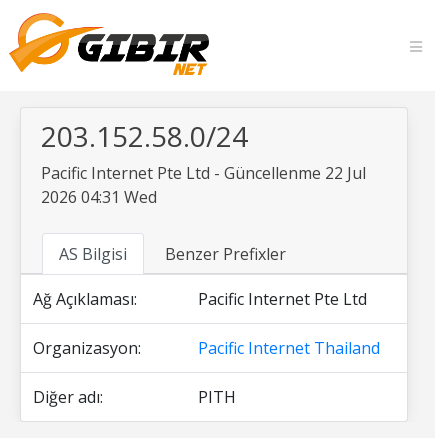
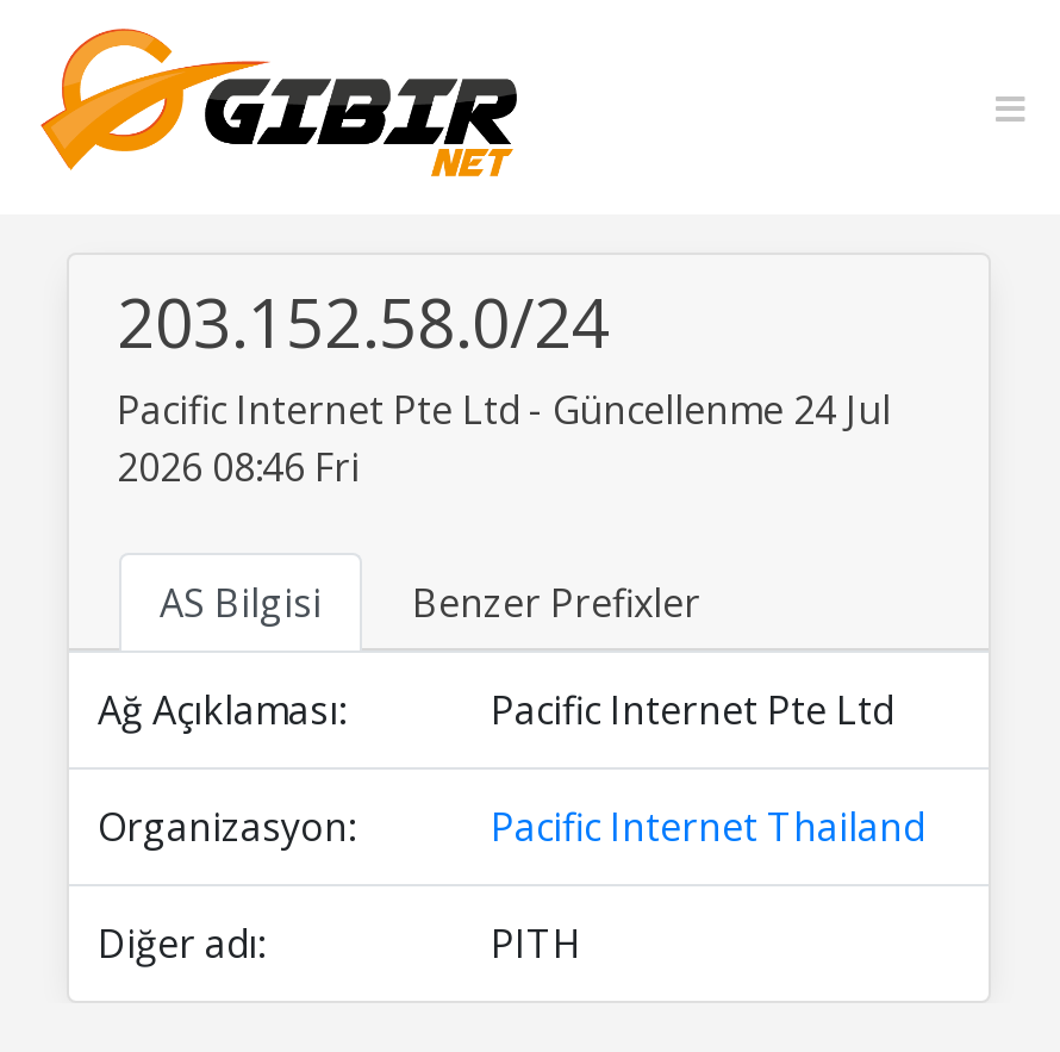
[41,162,366,208] Pacific Internet Pte Ltd - Güncellenme 22 Jul | 2026 04:31 Wed -> [117,384,891,493] Pacific Internet Pte Ltd - Güncellenme 24 Jul | 2026 08:46 Fri

